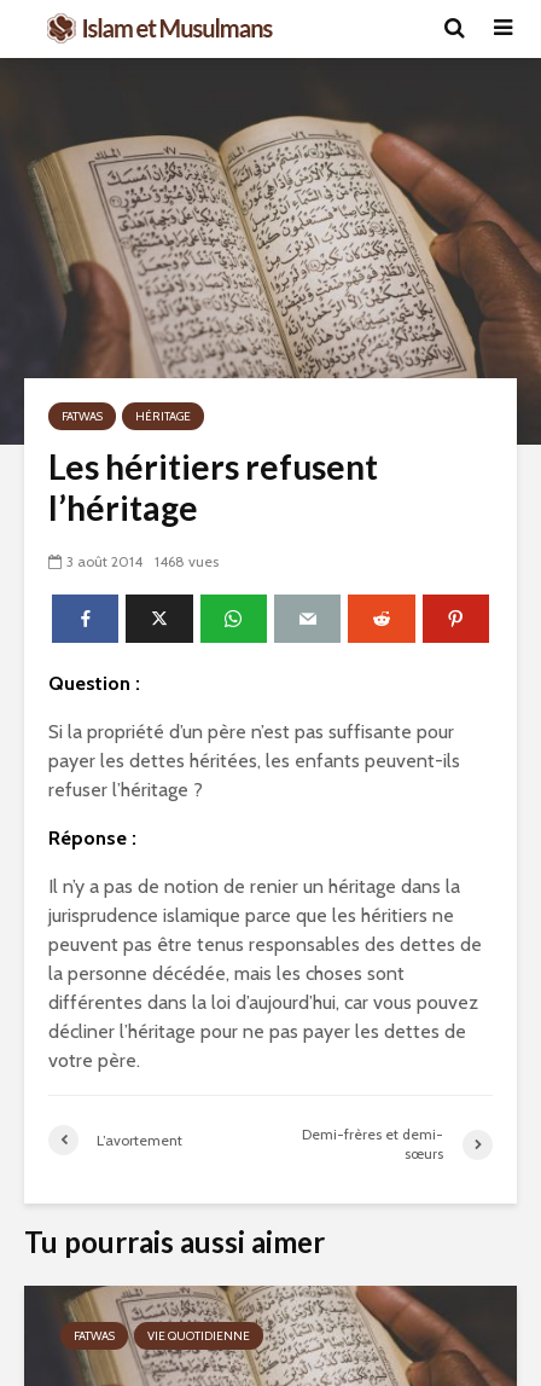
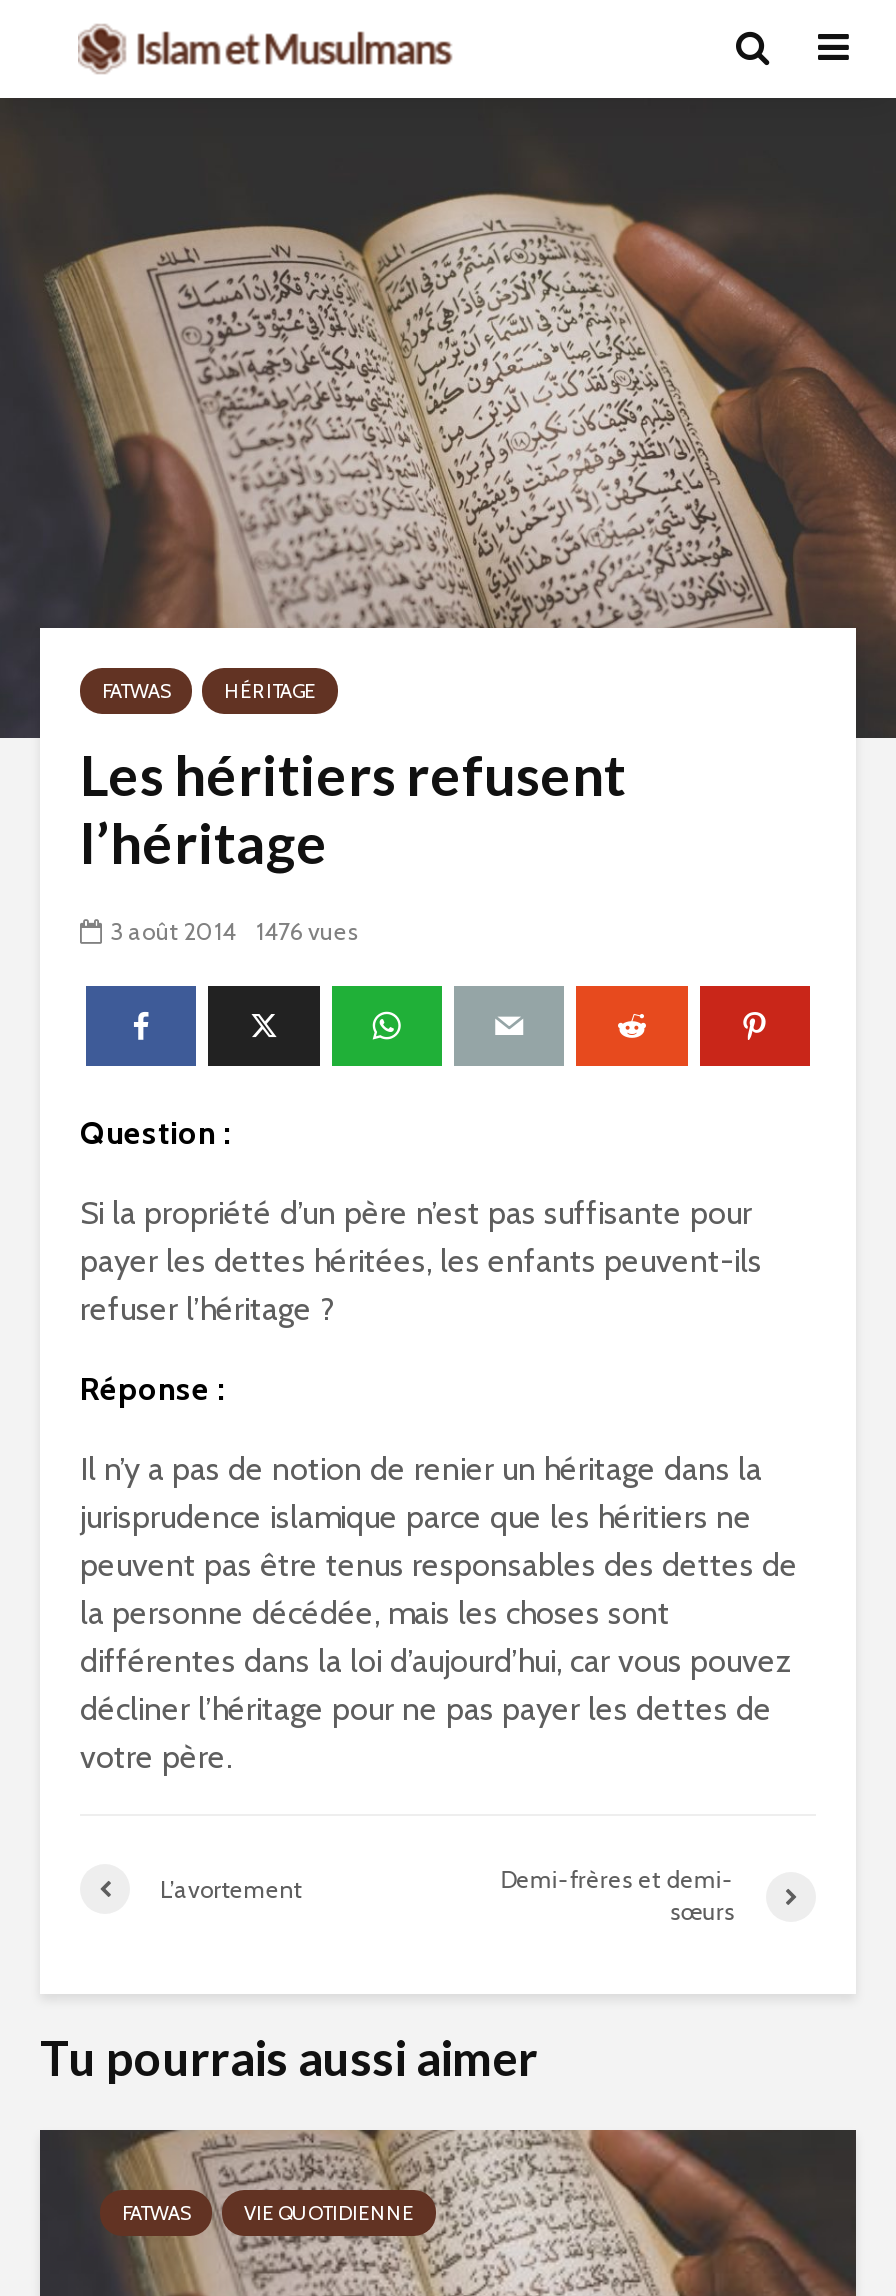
[66,552,219,570] 3 août 2014 1468 vues -> [110,916,358,946] 3 août 2014 1476 vues

